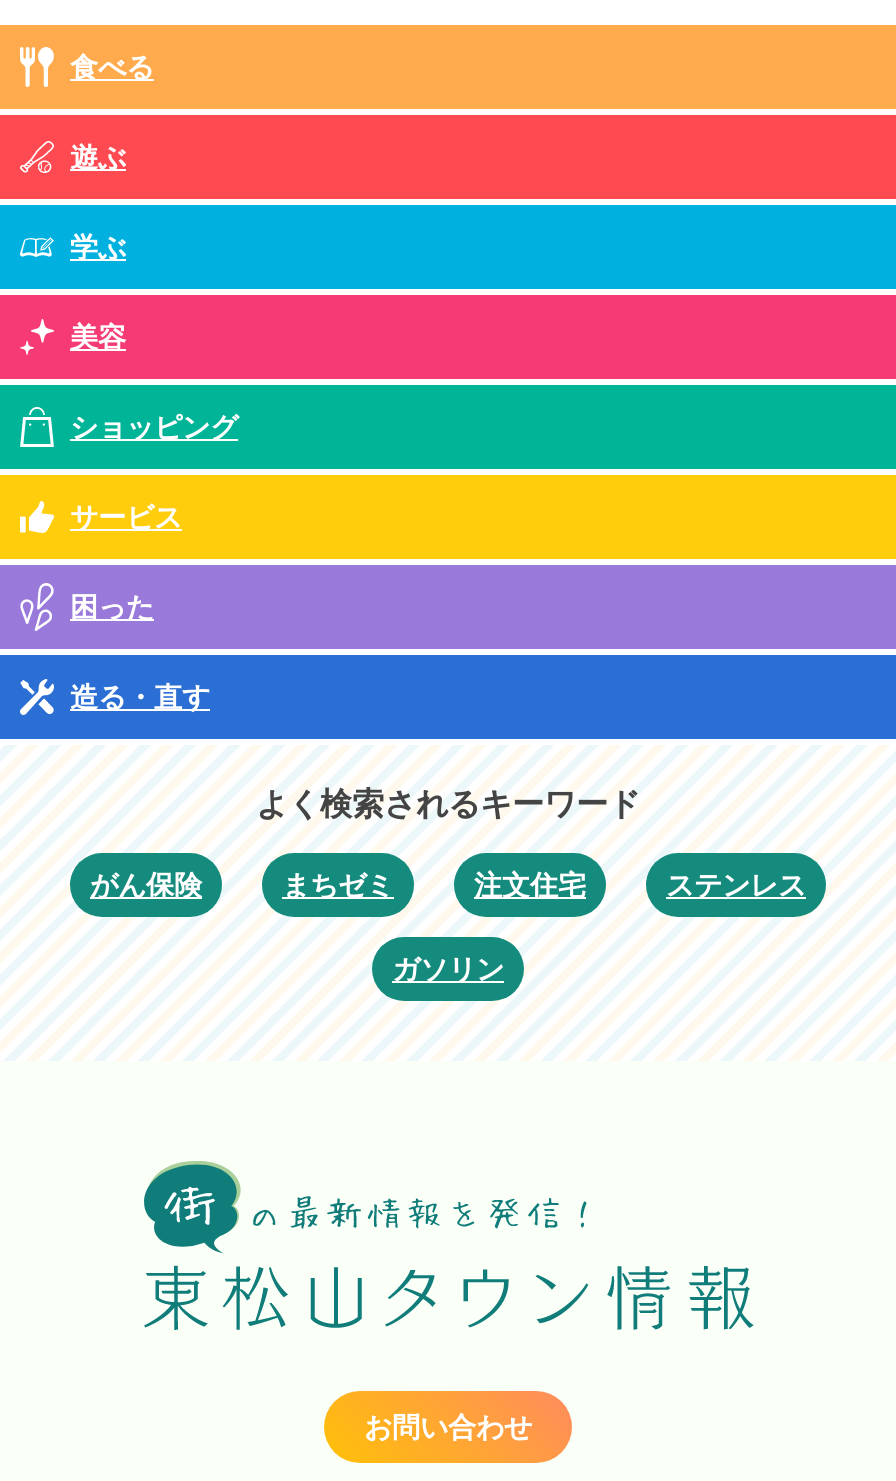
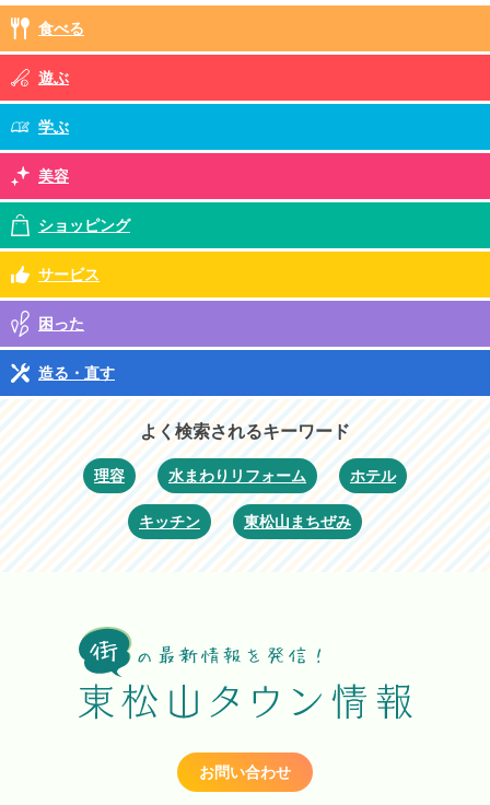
[90,870,806,902] がん保険 | まちゼミ | 注文住宅 | ステンレス -> [94,467,396,485] 理容 | 水まわりリフォーム | ホテル
[392,954,504,986] ガソリン -> [139,513,351,531] キッチン | 東松山まちぜみ

